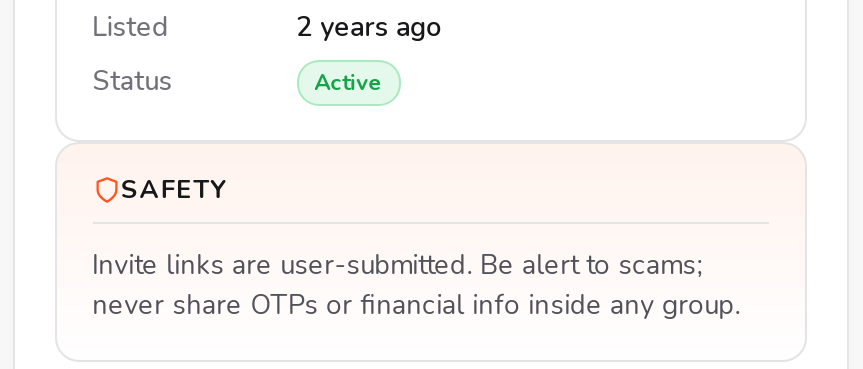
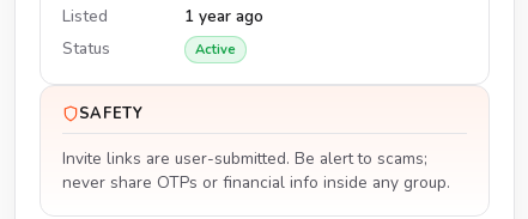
[296,8,442,46] 2 years ago -> [184,5,263,28] 1 year ago

